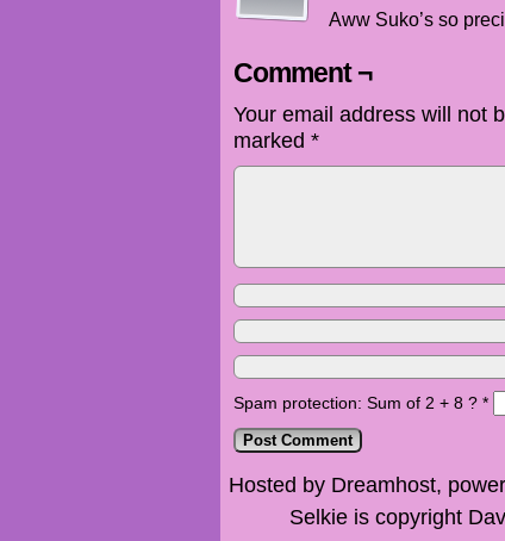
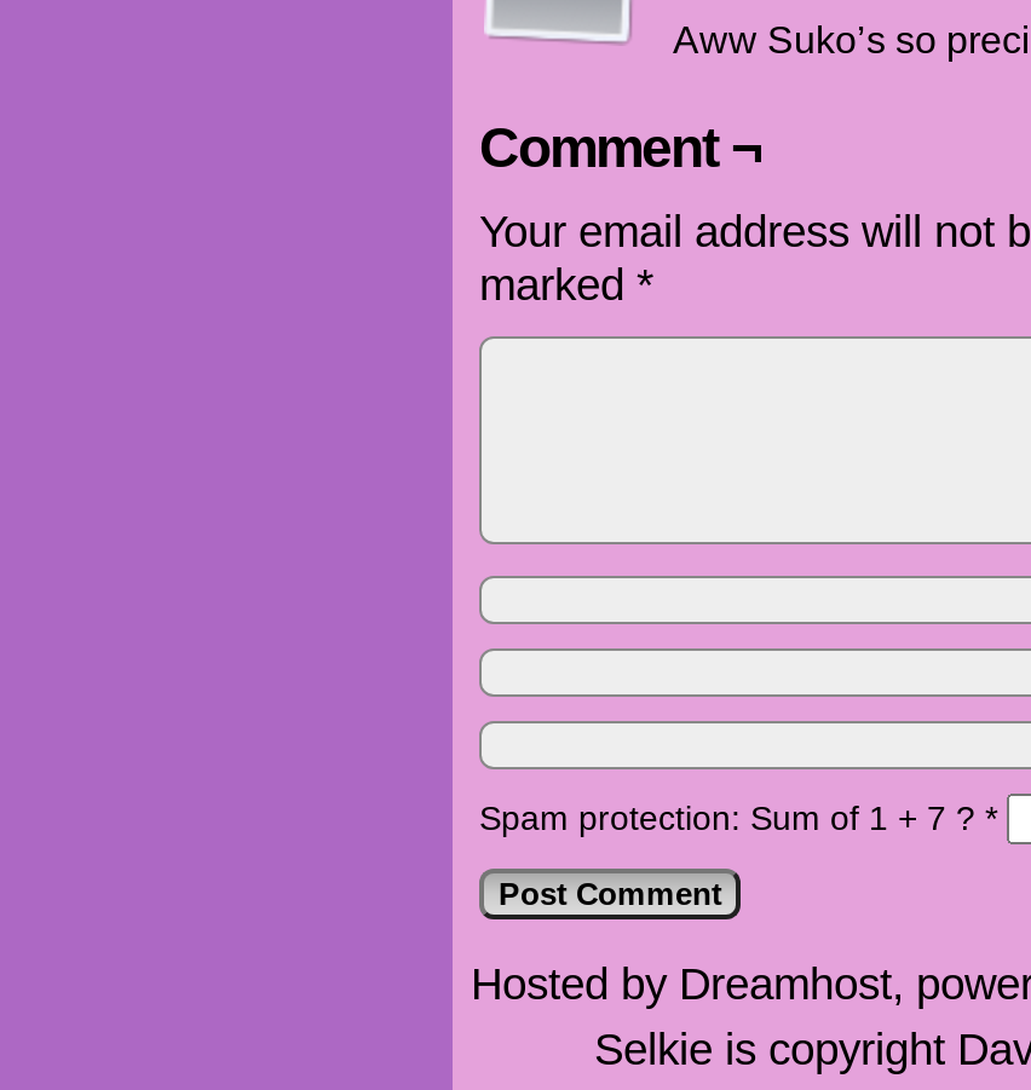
[233,393,488,412] Spam protection: Sum of 2 + 8 ? * -> [479,798,997,837] Spam protection: Sum of 1 + 7 ? *

